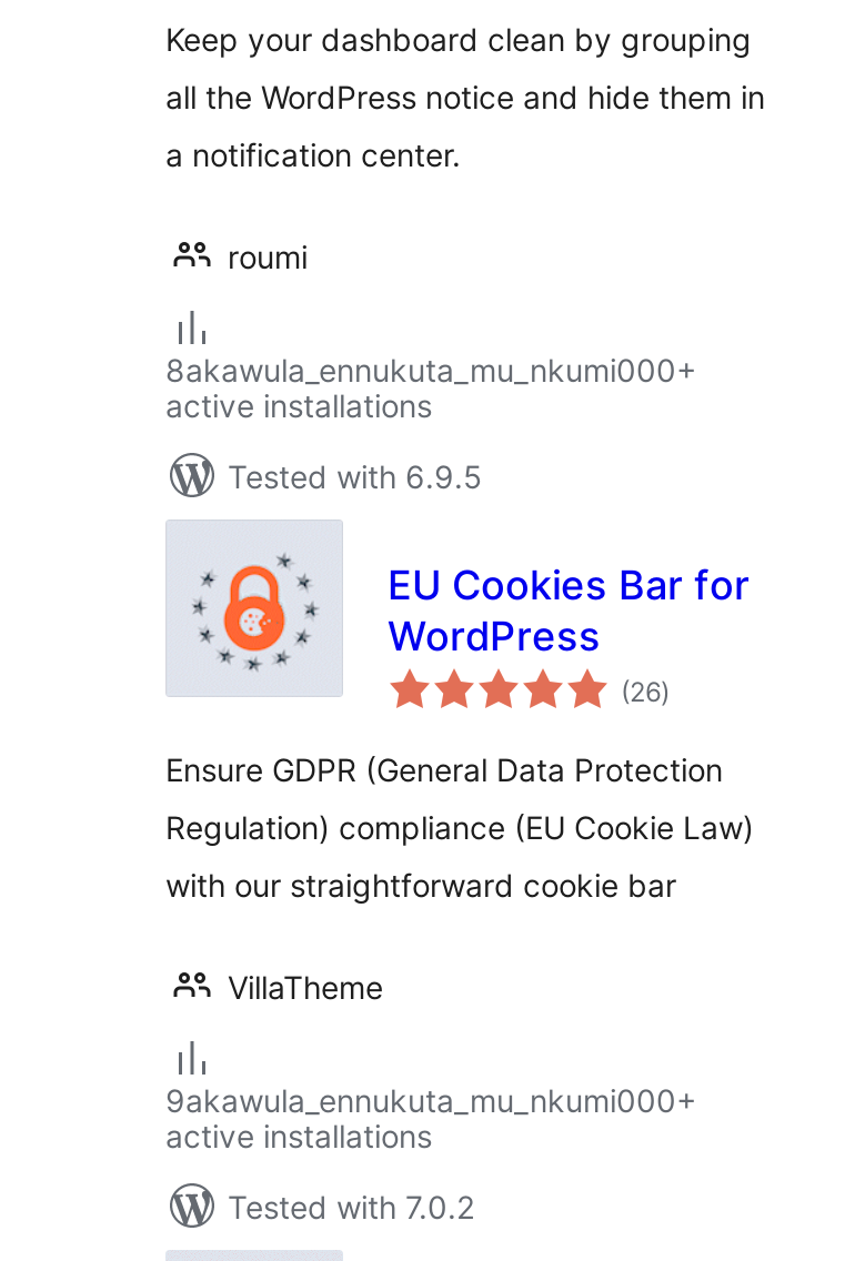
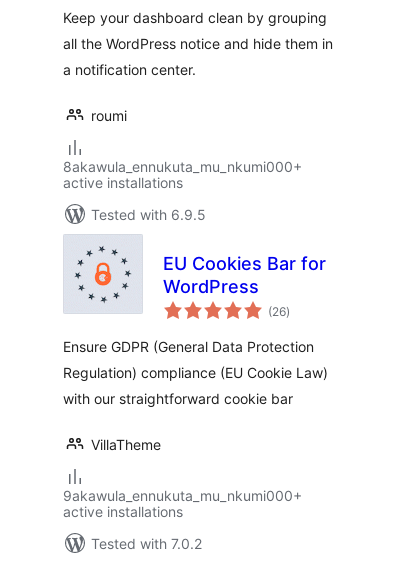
[194,548,310,668] [image] -> [75,245,129,301] [image]

